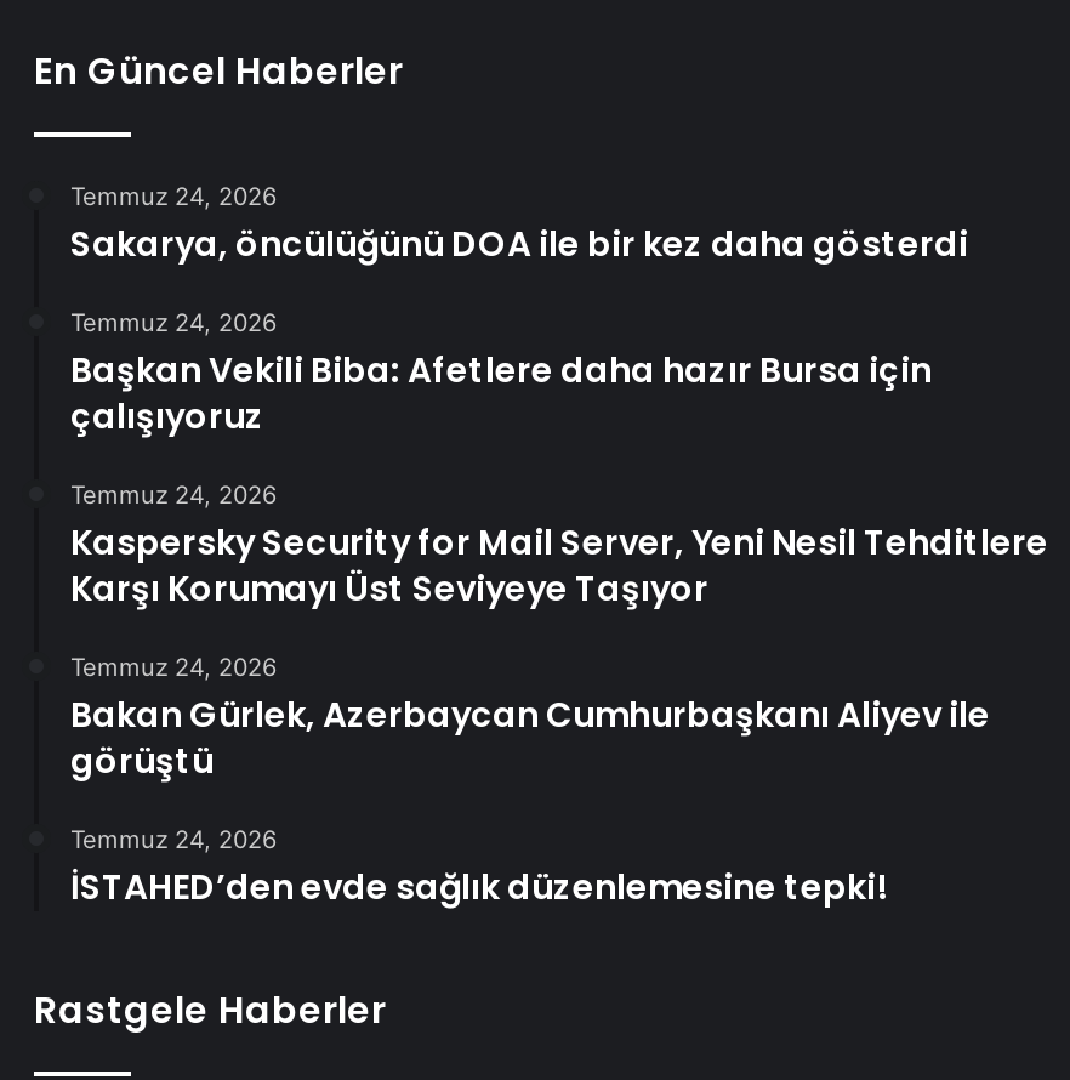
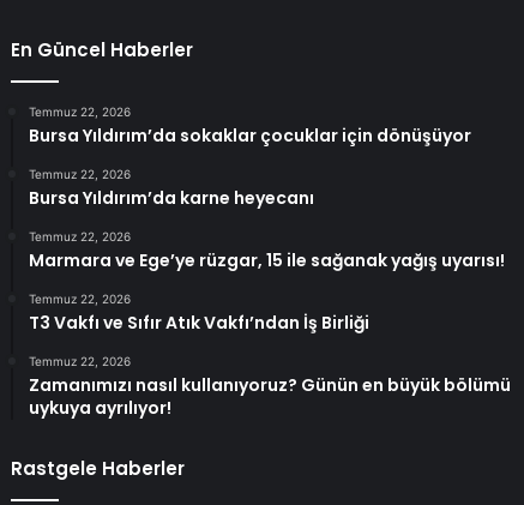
[70,180,968,268] Temmuz 24, 2026 | Sakarya, öncülüğünü DOA ile bir kez daha gösterdi -> [29,104,471,147] Temmuz 22, 2026 | Bursa Yıldırım’da sokaklar çocuklar için dönüşüyor
[70,307,932,440] Temmuz 24, 2026 | Başkan Vekili Biba: Afetlere daha hazır Bursa için | çalışıyoruz -> [29,166,314,210] Temmuz 22, 2026 | Bursa Yıldırım’da karne heyecanı
[70,479,1048,612] Temmuz 24, 2026 | Kaspersky Security for Mail Server, Yeni Nesil Tehditlere | Karşı Korumayı Üst Seviyeye Taşıyor -> [29,229,505,272] Temmuz 22, 2026 | Marmara ve Ege’ye rüzgar, 15 ile sağanak yağış uyarısı!
[70,651,990,785] Temmuz 24, 2026 | Bakan Gürlek, Azerbaycan Cumhurbaşkanı Aliyev ile | görüştü -> [29,291,369,334] Temmuz 22, 2026 | T3 Vakfı ve Sıfır Atık Vakfı’ndan İş Birliği
[70,823,886,911] Temmuz 24, 2026 | İSTAHED’den evde sağlık düzenlemesine tepki! -> [29,354,511,420] Temmuz 22, 2026 | Zamanımızı nasıl kullanıyoruz? Günün en büyük bölümü | uykuya ayrılıyor!

